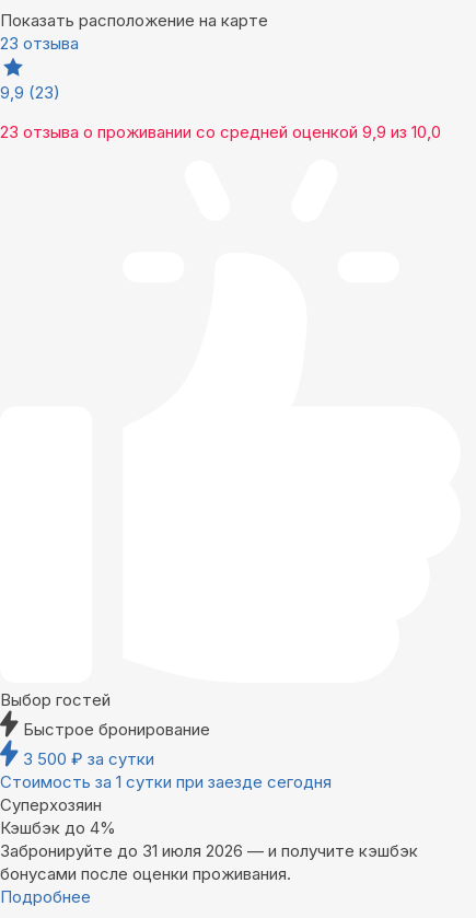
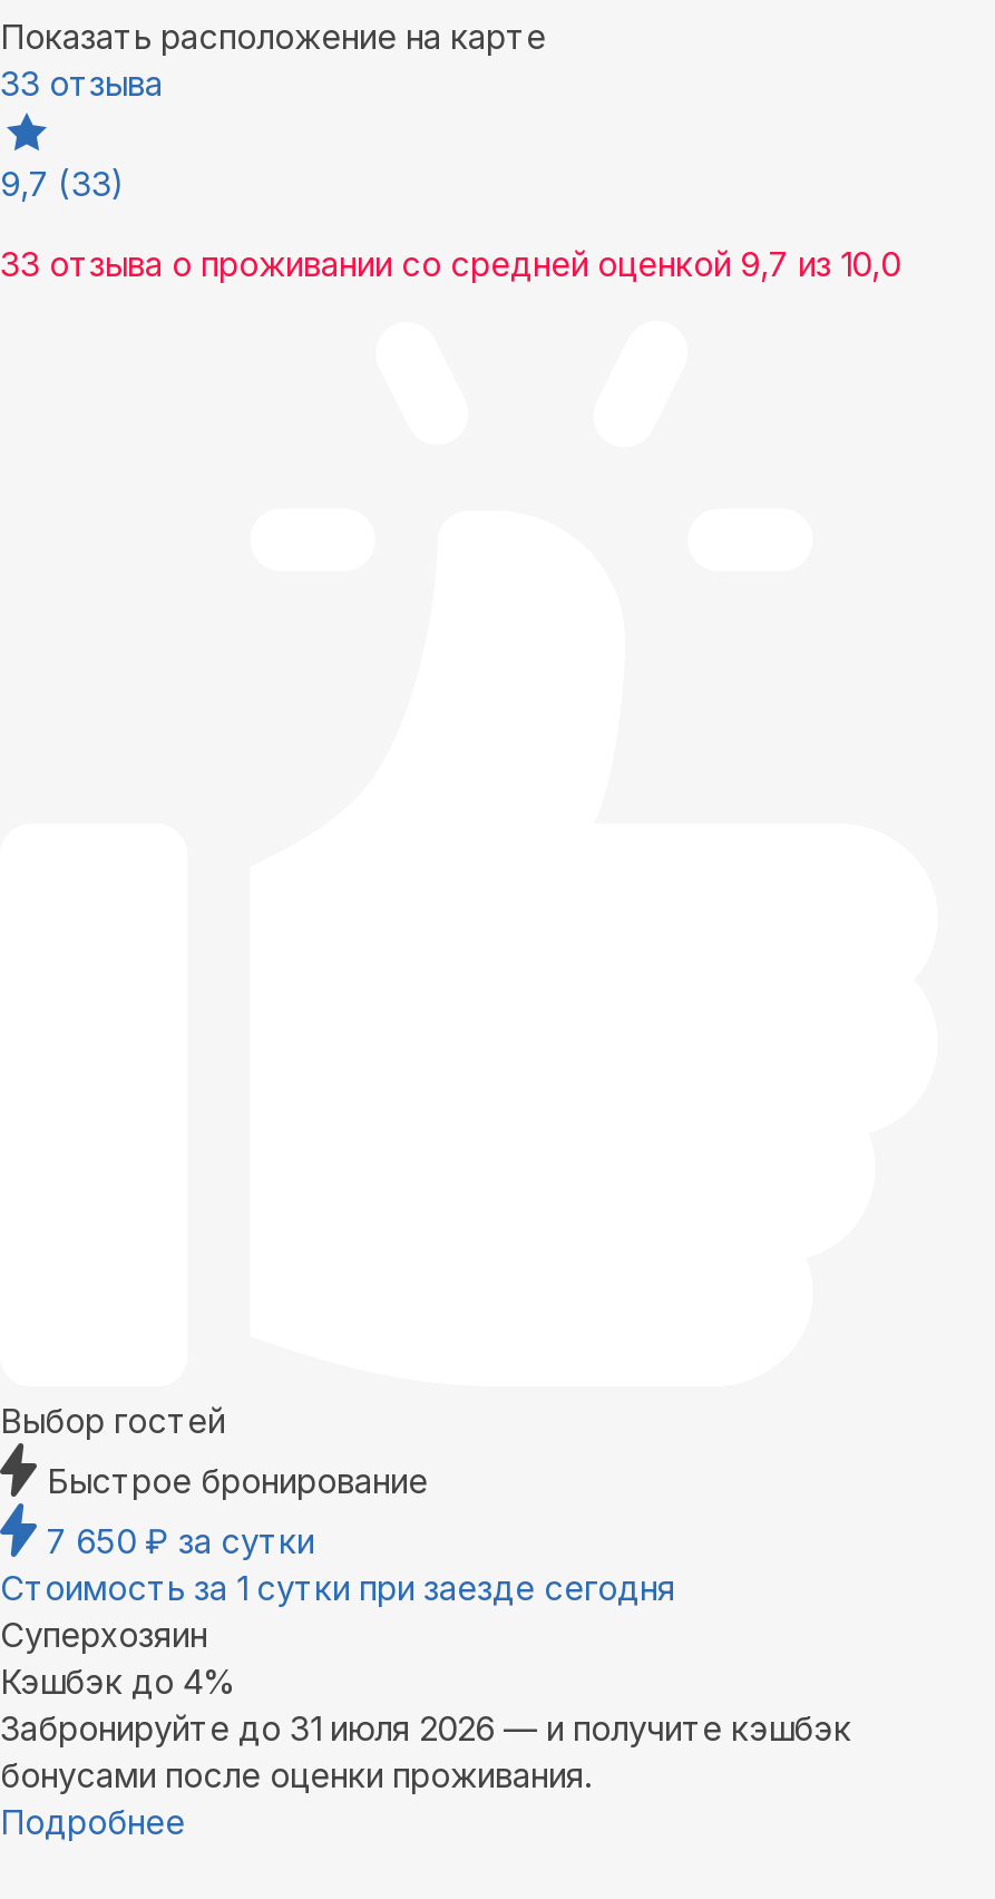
[0,32,79,53] 23 отзыва -> [0,63,163,105] 33 отзыва
[0,82,60,103] 9,9 (23) -> [0,163,125,206] 9,7 (33)
[0,121,441,142] 23 отзыва о проживании со средней оценкой 9,9 из 10,0 -> [0,243,900,286] 33 отзыва о проживании со средней оценкой 9,7 из 10,0
[23,748,154,769] 3 500 ₽ за сутки -> [47,1520,314,1563] 7 650 ₽ за сутки

